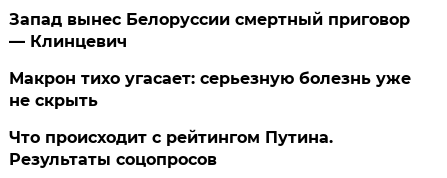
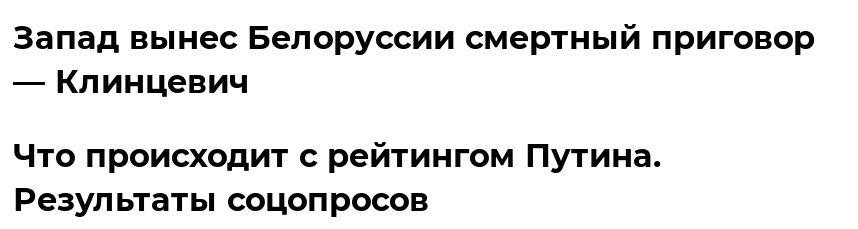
[9,69,411,110] Макрон тихо угасает: серьезную болезнь уже | не скрыть -> none

